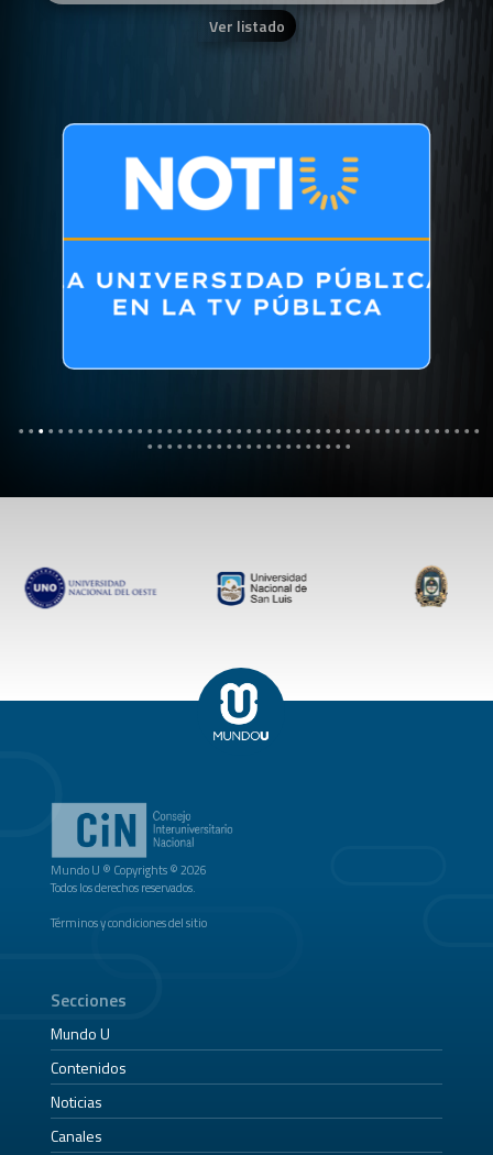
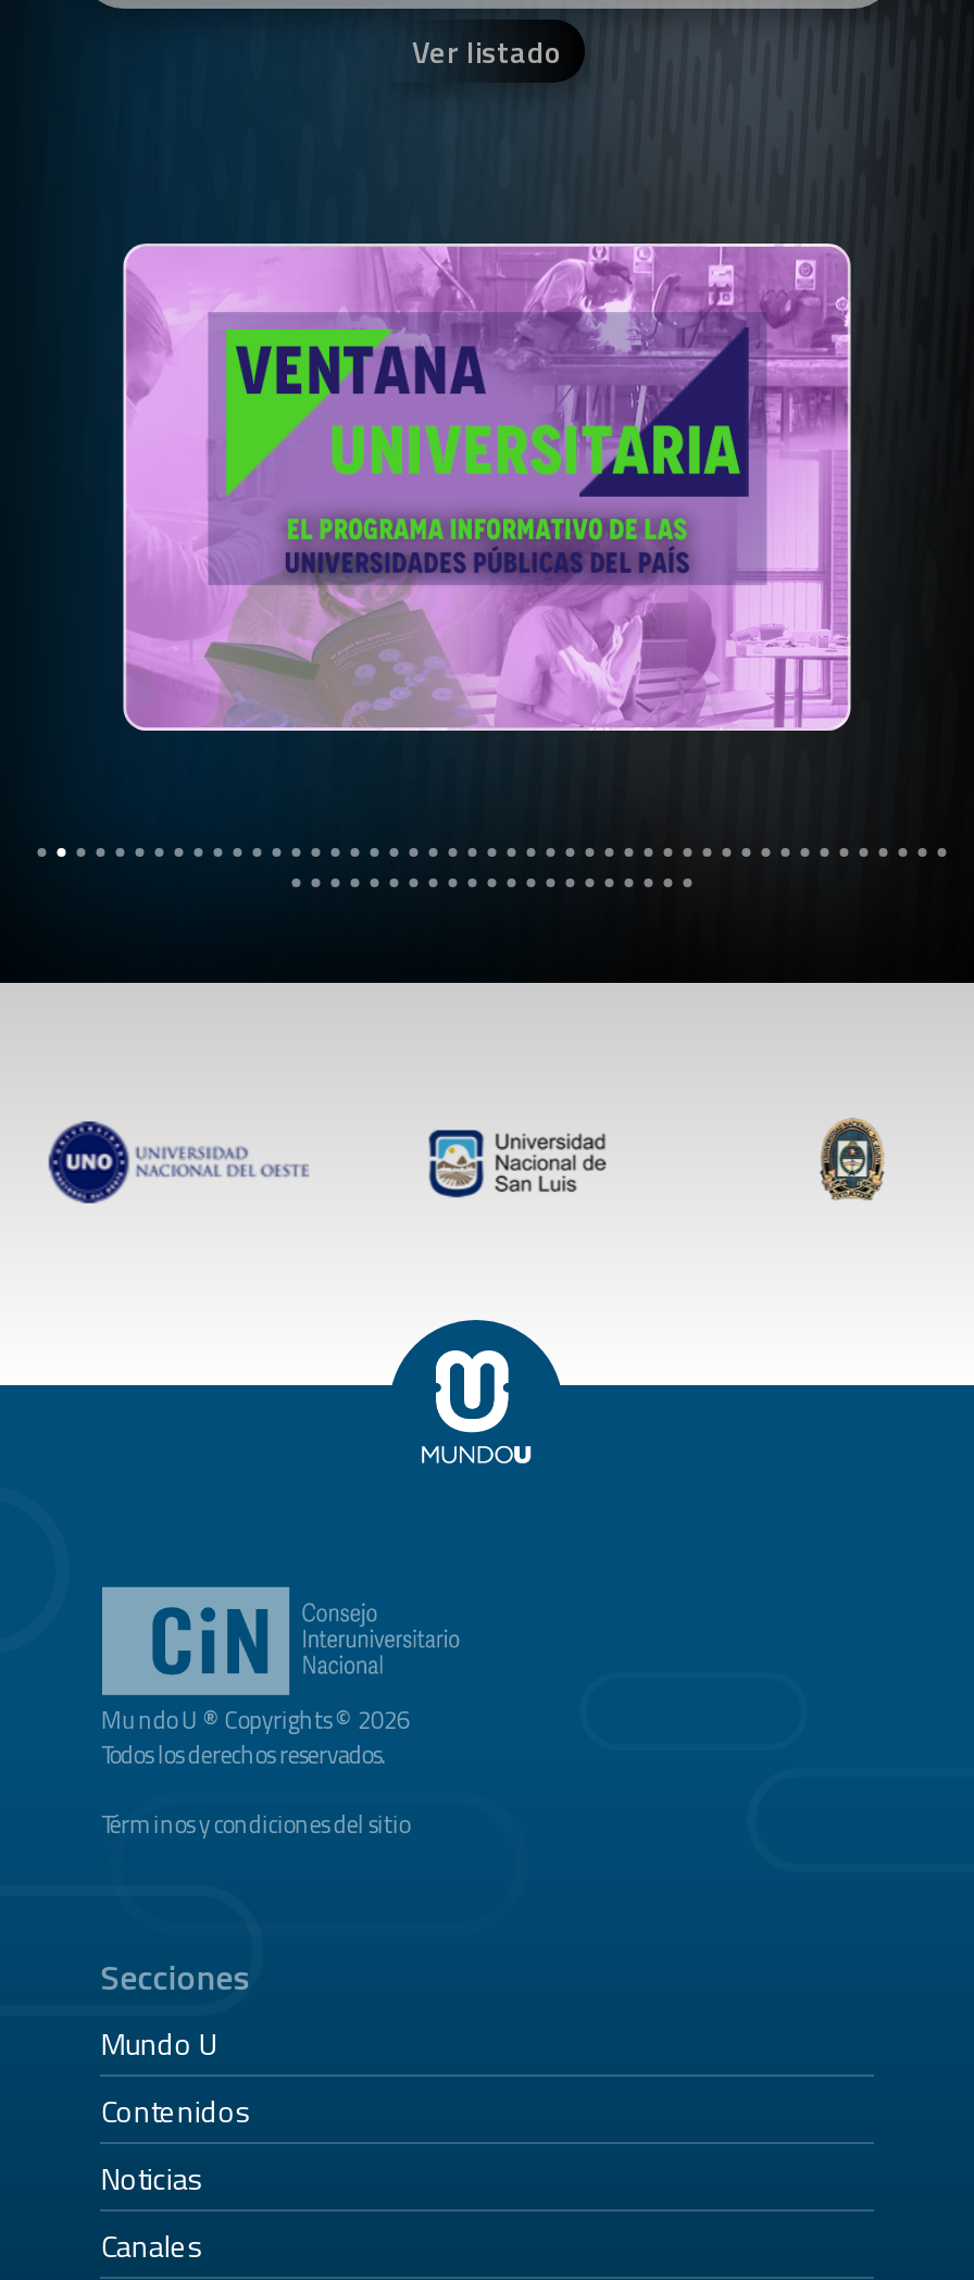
[63,123,430,370] [image] -> [124,244,850,731] [image]

